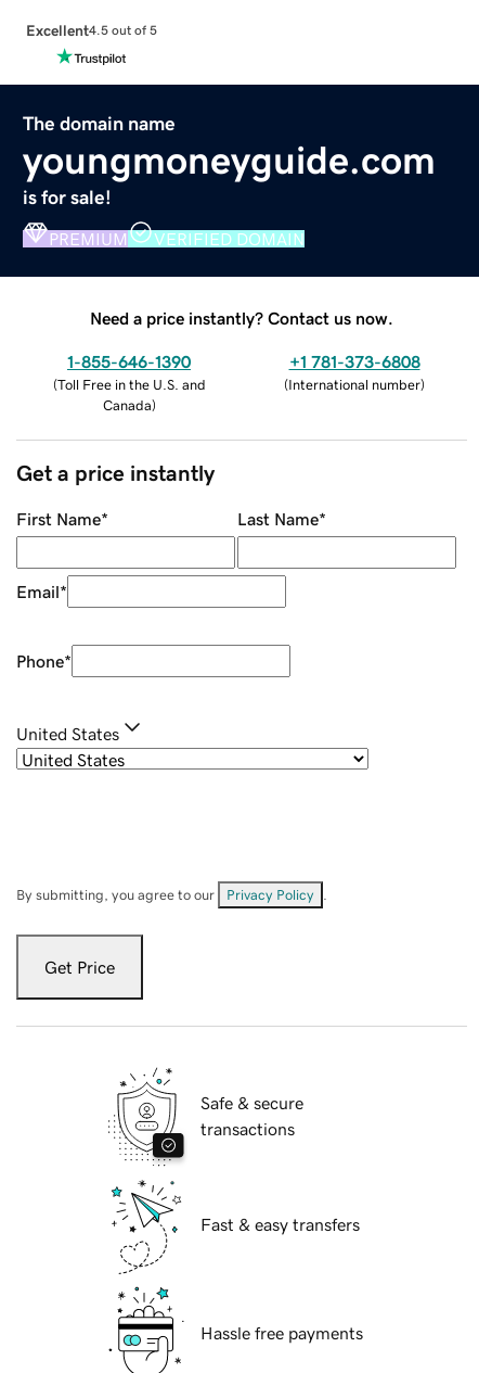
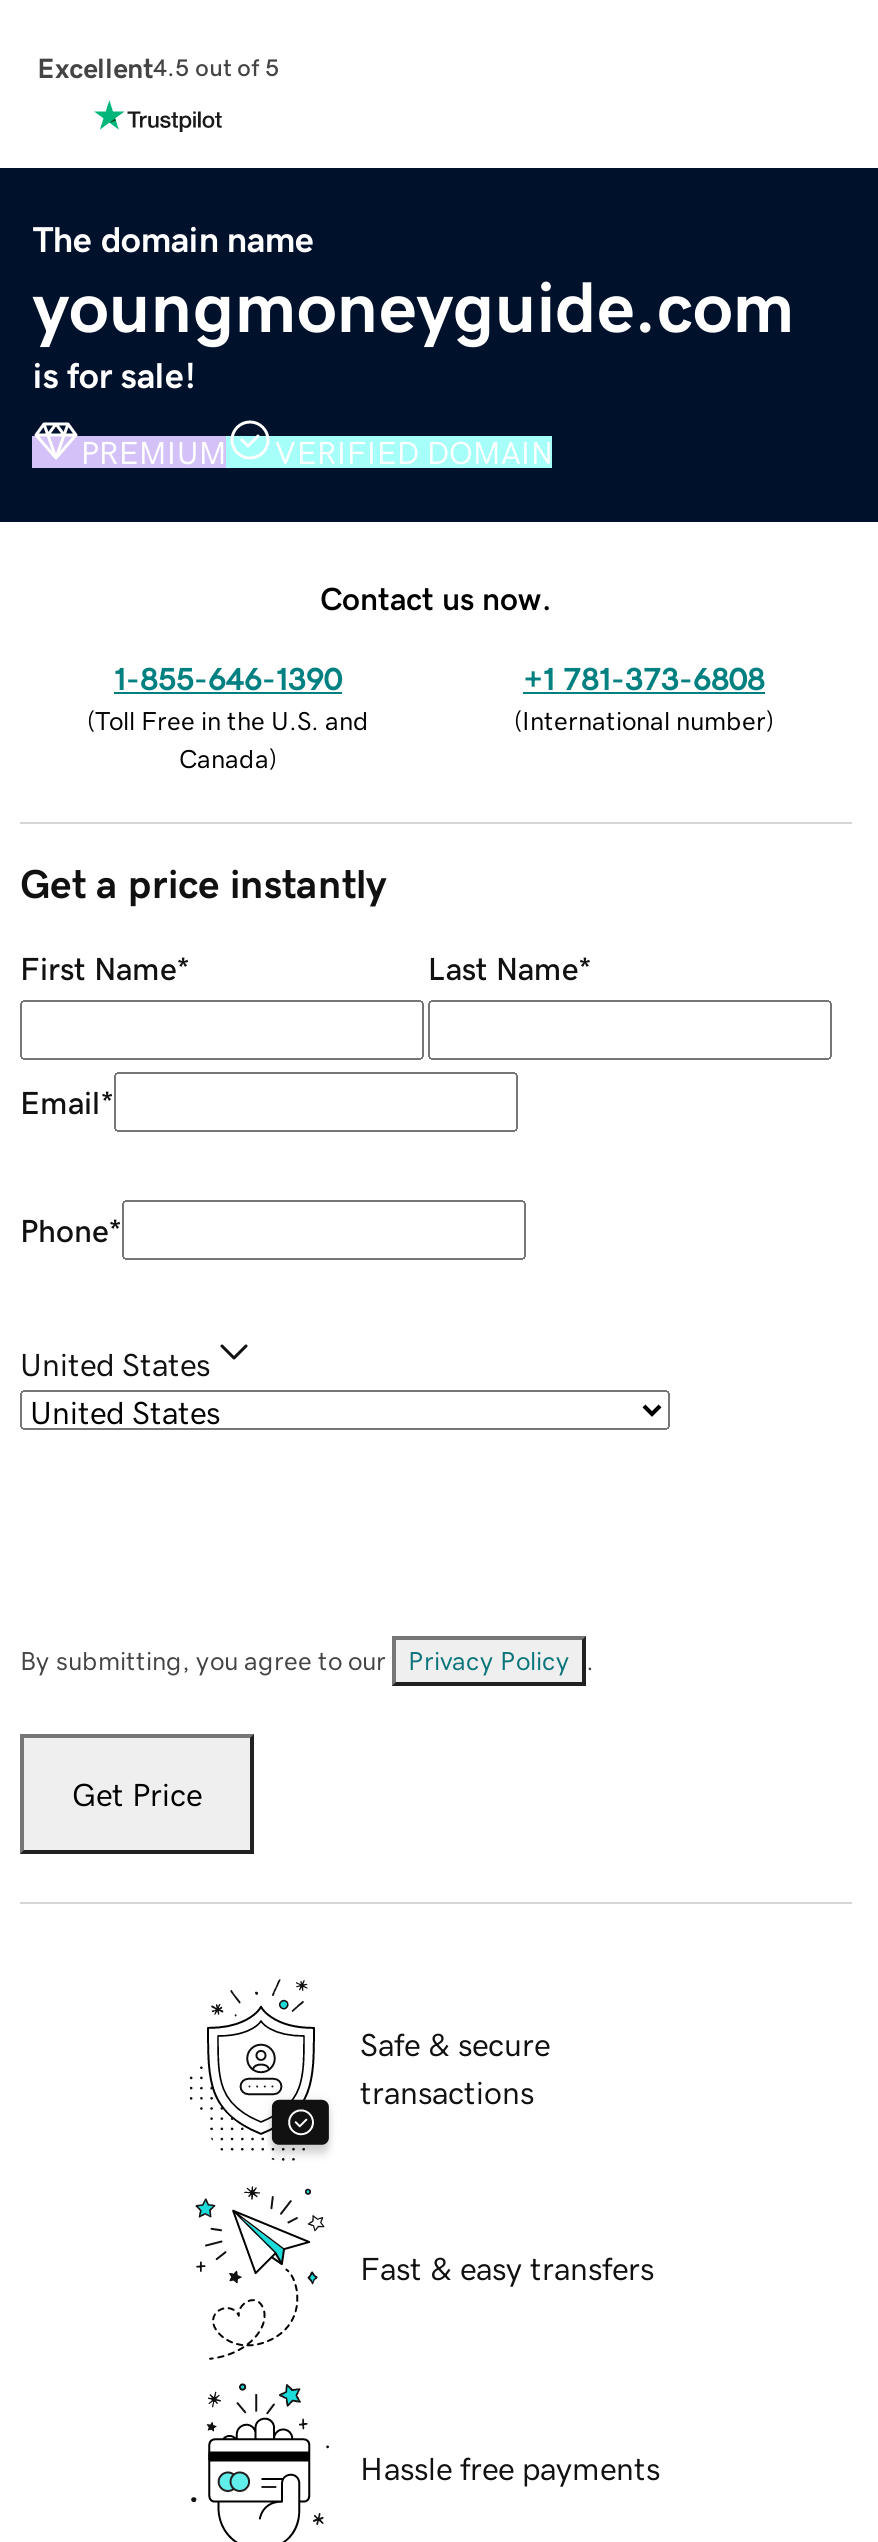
[90,309,393,326] Need a price instantly? Contact us now. -> [320,581,552,613] Contact us now.

